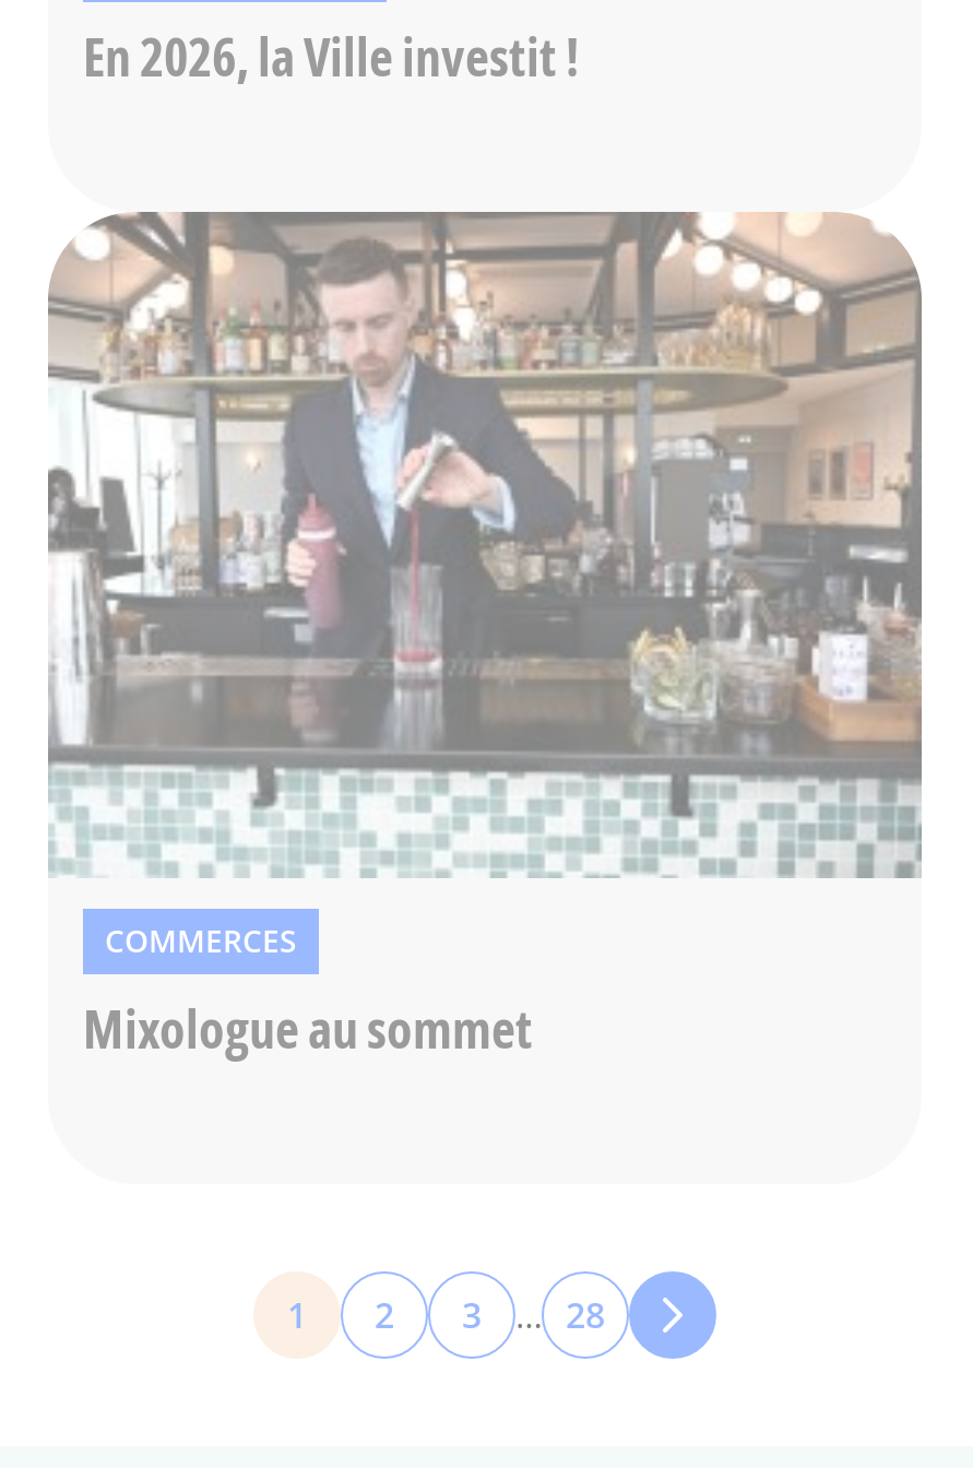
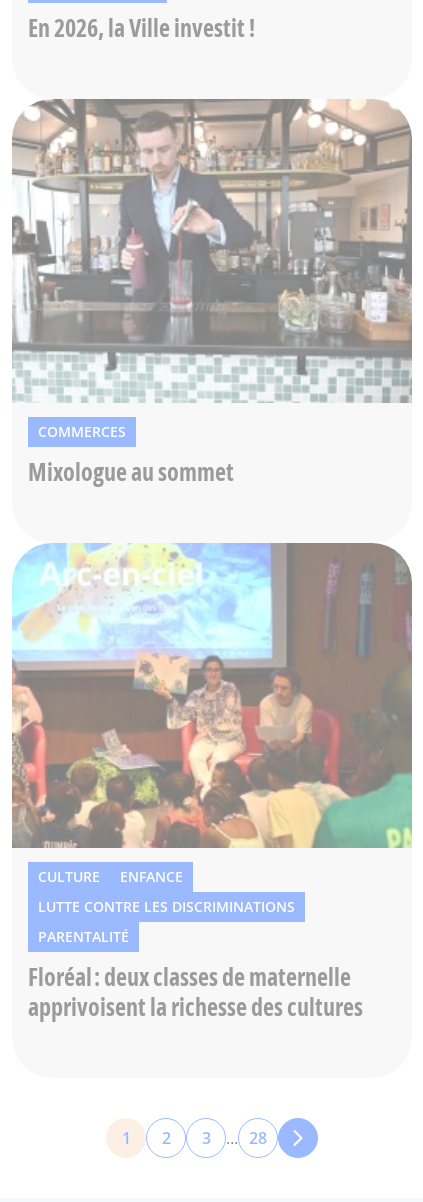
none -> [11,542,413,1022] [image] | CULTURE | ENFANCE | LUTTE CONTRE LES DISCRIMINATIONS | PARENTALITÉ | Floréal : deux classes de maternelle | apprivoisent la richesse des cultures

